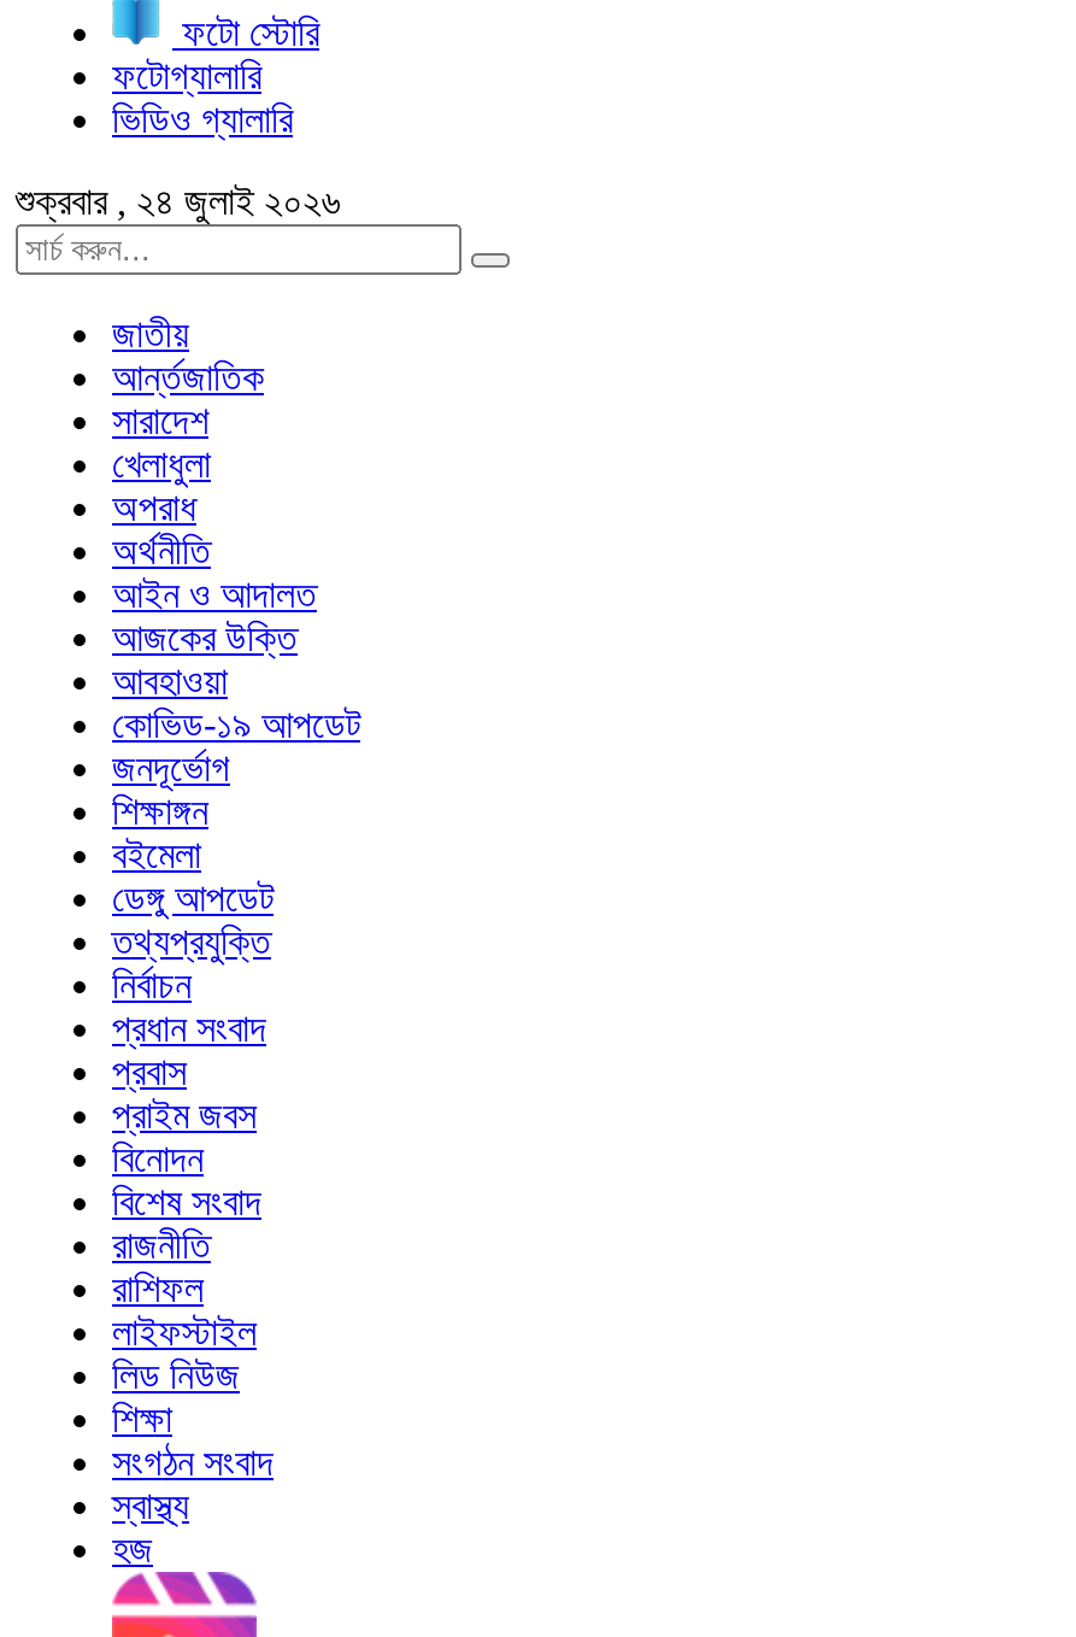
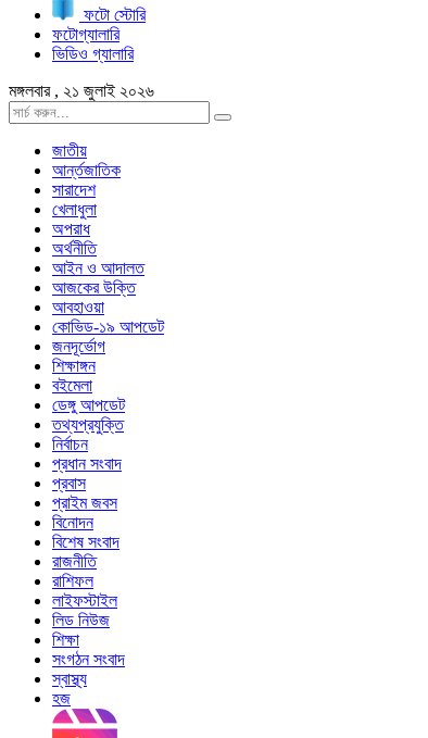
[16,181,341,222] শুক্রবার , ২৪ জুলাই ২০২৬ -> [9,82,154,100] মঙ্গলবার , ২১ জুলাই ২০২৬

